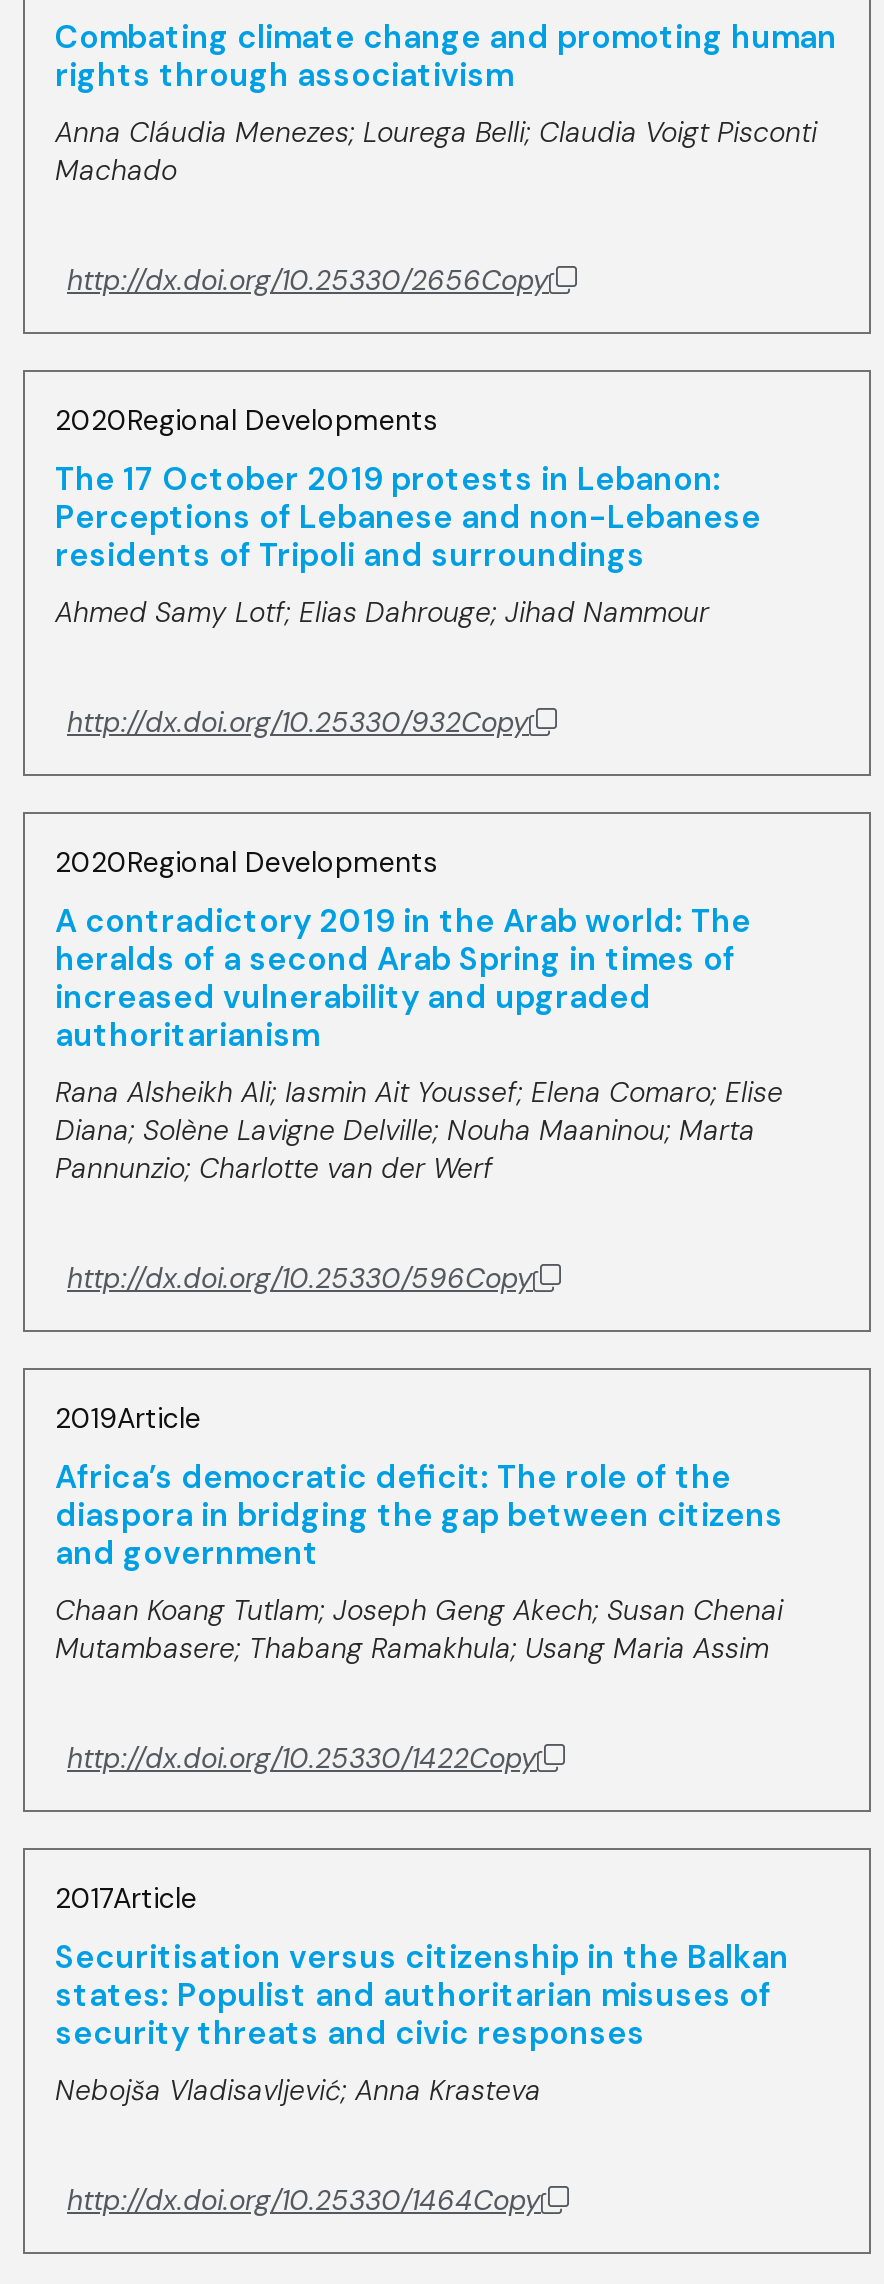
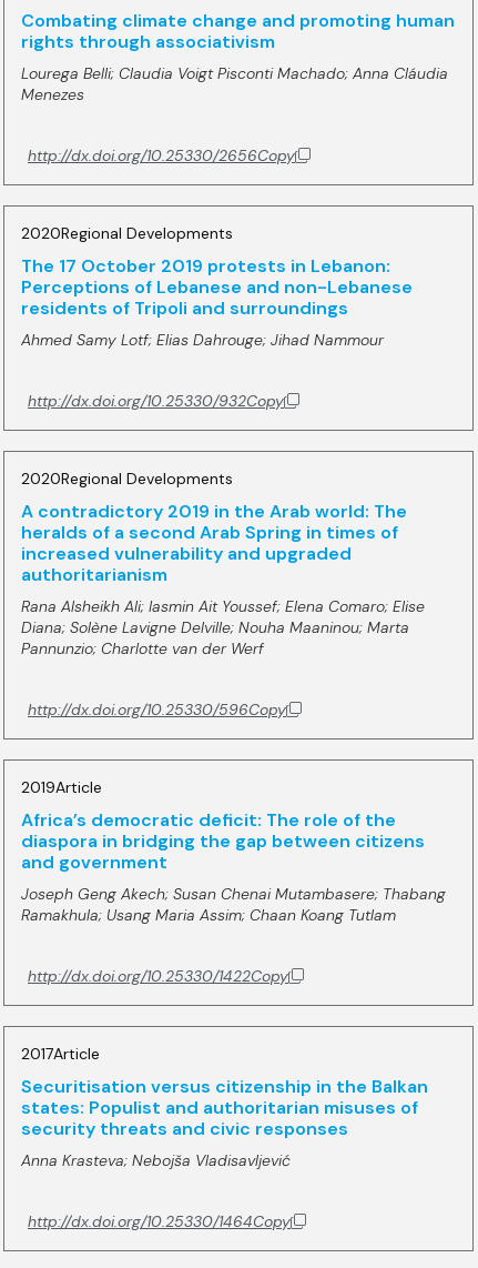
[55,114,817,188] Anna Cláudia Menezes; Lourega Belli; Claudia Voigt Pisconti | Machado -> [21,63,448,104] Lourega Belli; Claudia Voigt Pisconti Machado; Anna Cláudia | Menezes
[55,1592,783,1666] Chaan Koang Tutlam; Joseph Geng Akech; Susan Chenai | Mutambasere; Thabang Ramakhula; Usang Maria Assim -> [21,884,446,925] Joseph Geng Akech; Susan Chenai Mutambasere; Thabang | Ramakhula; Usang Maria Assim; Chaan Koang Tutlam
[55,2072,541,2108] Nebojša Vladisavljević; Anna Krasteva -> [21,1150,291,1170] Anna Krasteva; Nebojša Vladisavljević

